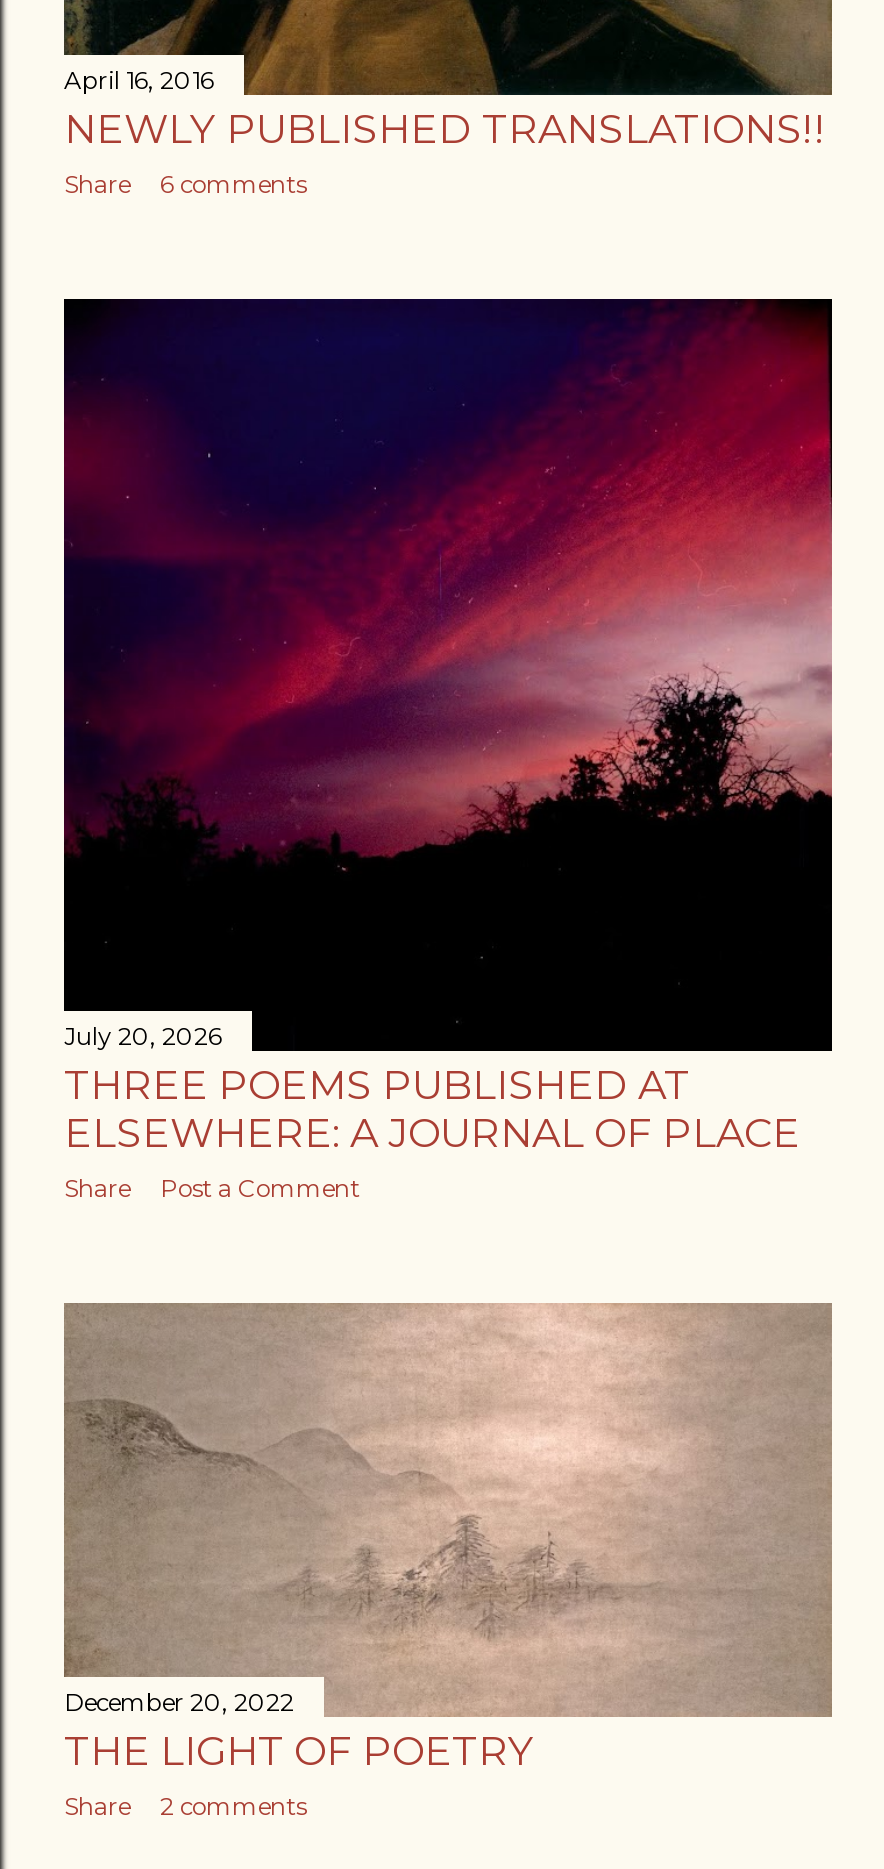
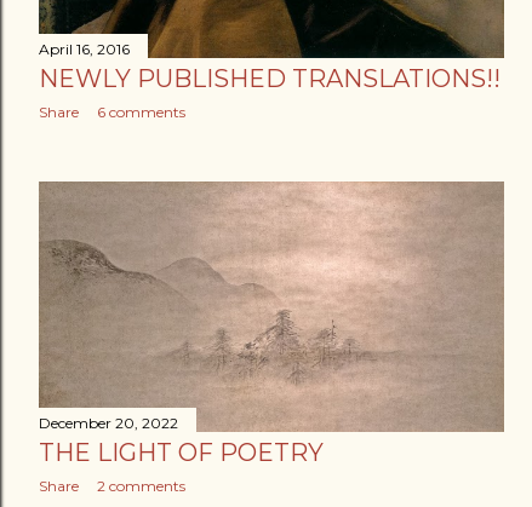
[64,296,834,1203] [image] | July 20, 2026 | THREE POEMS PUBLISHED AT | ELSEWHERE: A JOURNAL OF PLACE | Share | Post a Comment -> none

